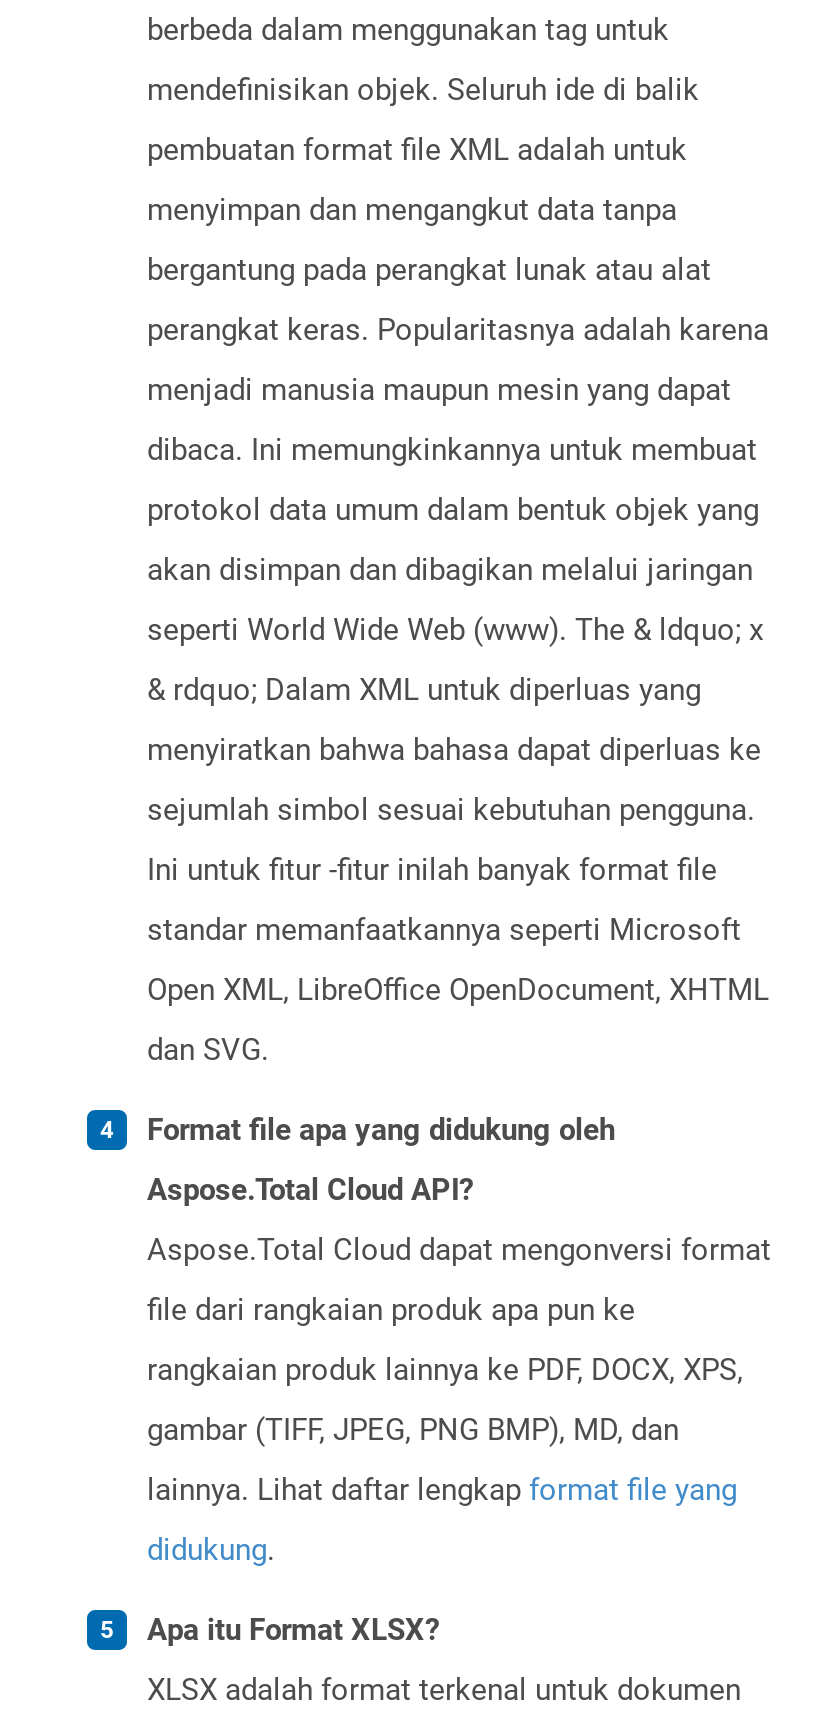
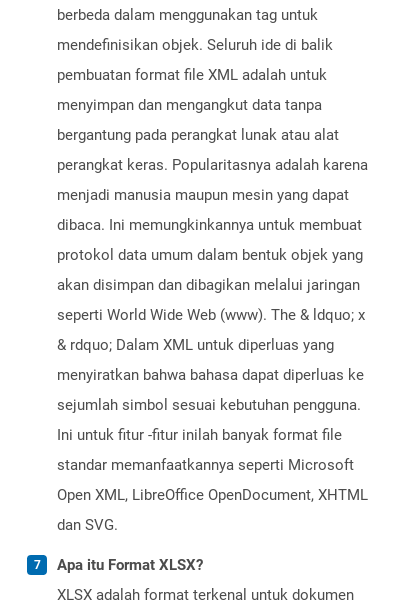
[147,1112,771,1568] Format file apa yang didukung oleh | Aspose.Total Cloud API? | Aspose.Total Cloud dapat mengonversi format | file dari rangkaian produk apa pun ke | rangkaian produk lainnya ke PDF, DOCX, XPS, | gambar (TIFF, JPEG, PNG BMP), MD, dan | lainnya. Lihat daftar lengkap format file yang | didukung. -> none

